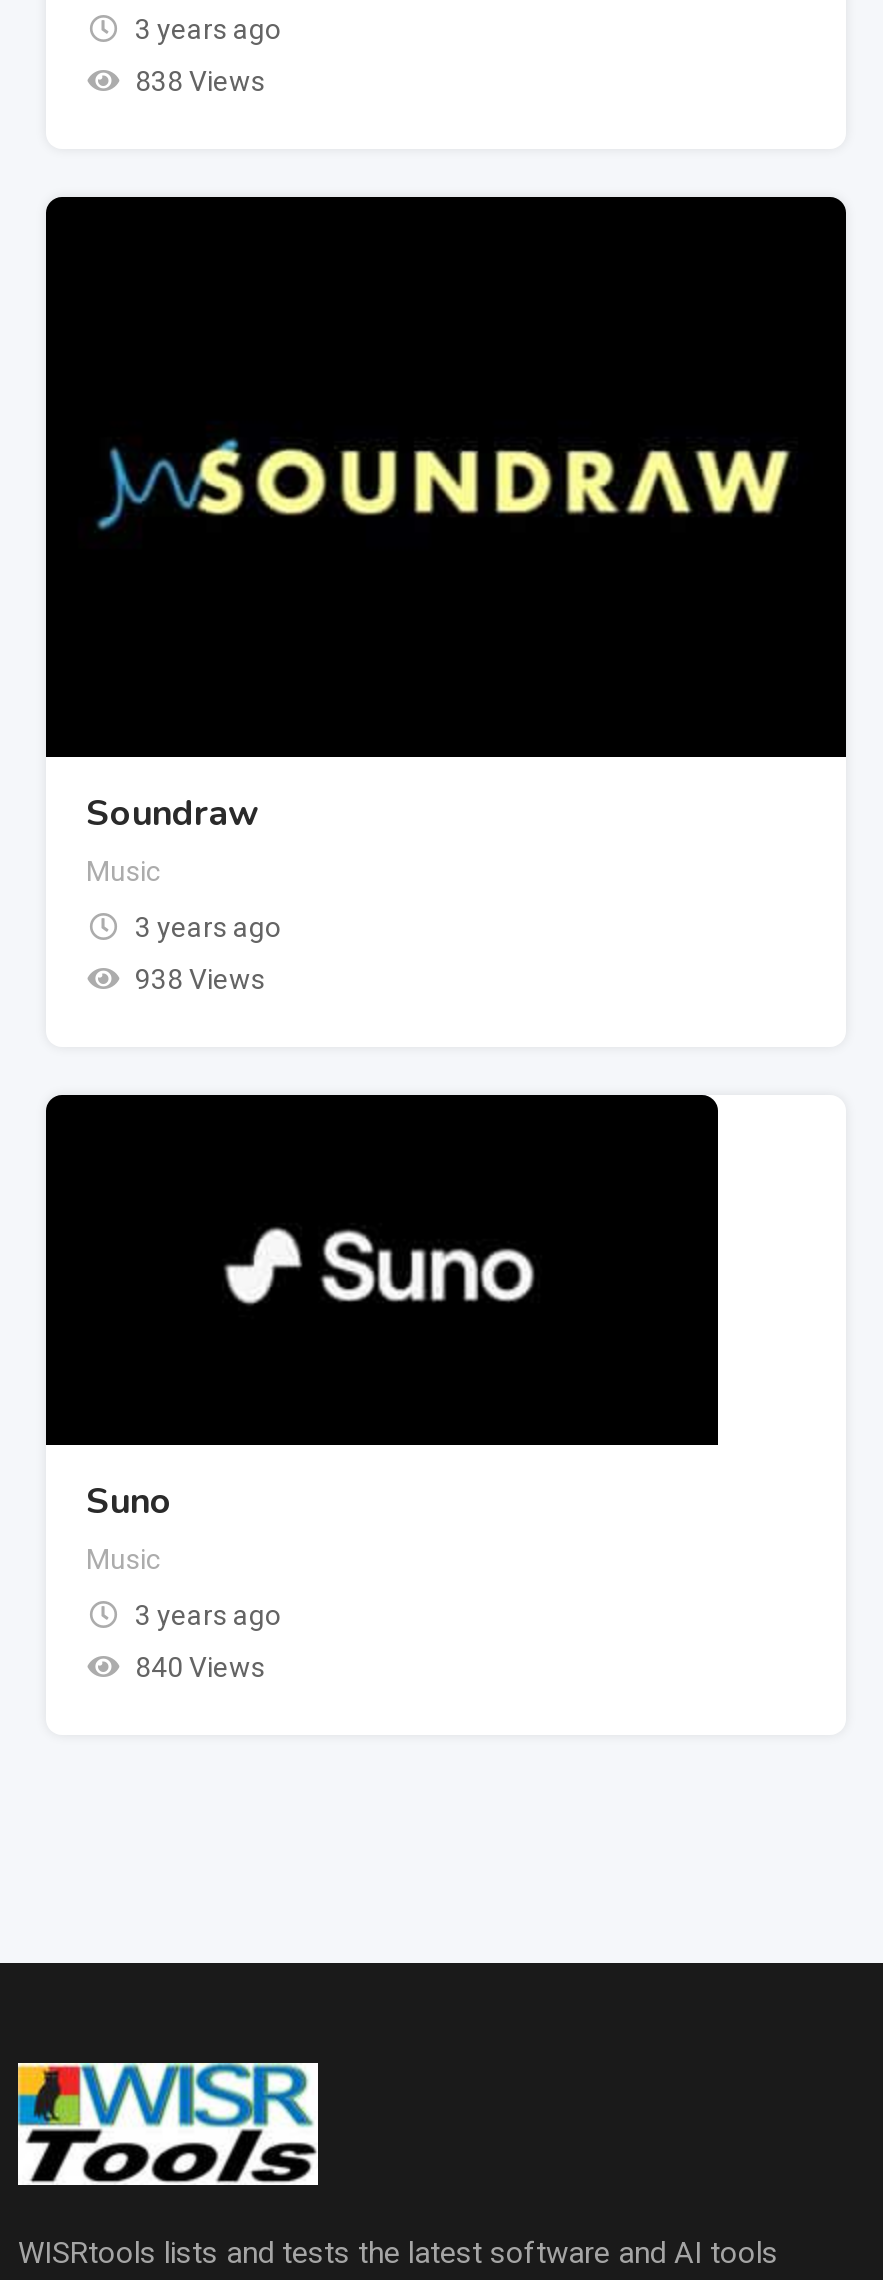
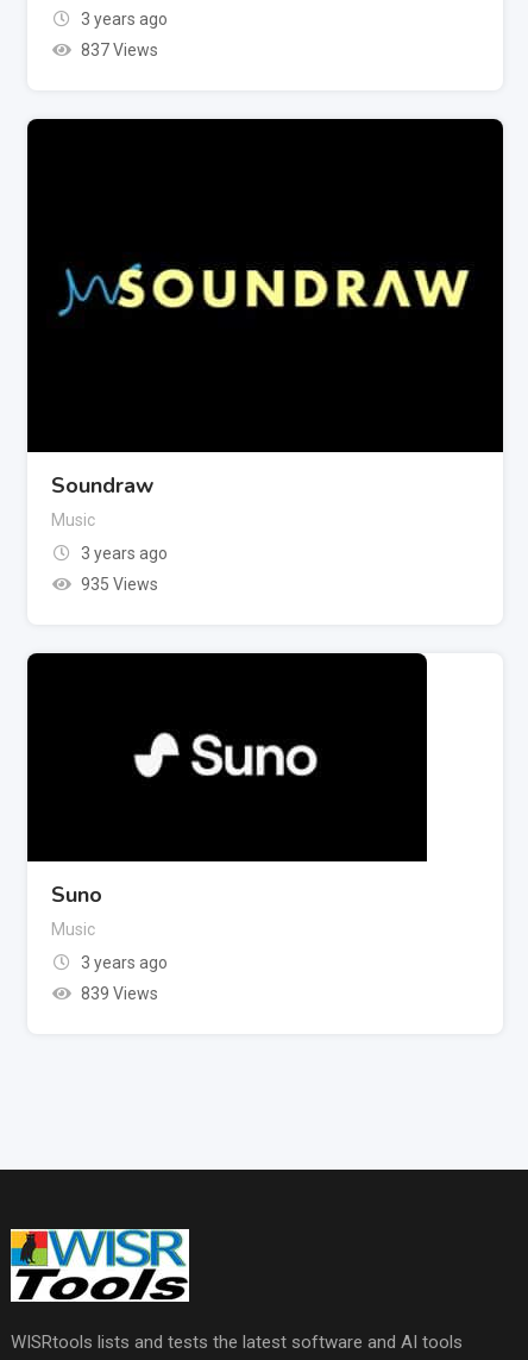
[135,65,265,97] 838 Views -> [80,40,158,59] 837 Views
[135,963,265,995] 938 Views -> [80,575,158,594] 935 Views
[135,1651,265,1683] 840 Views -> [80,984,158,1003] 839 Views

